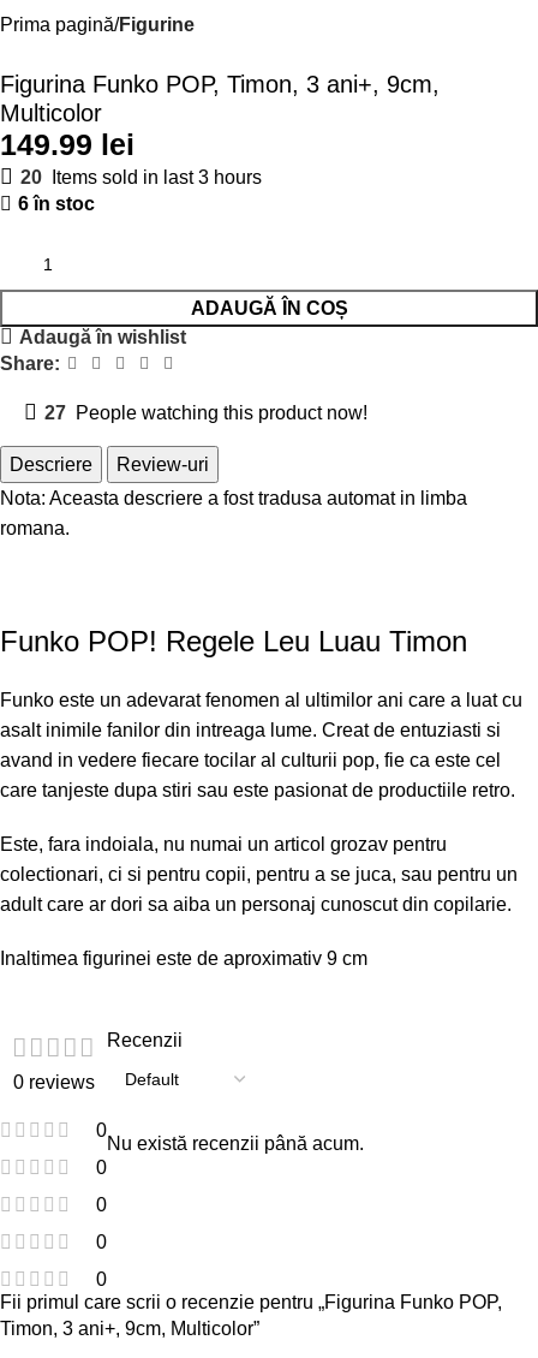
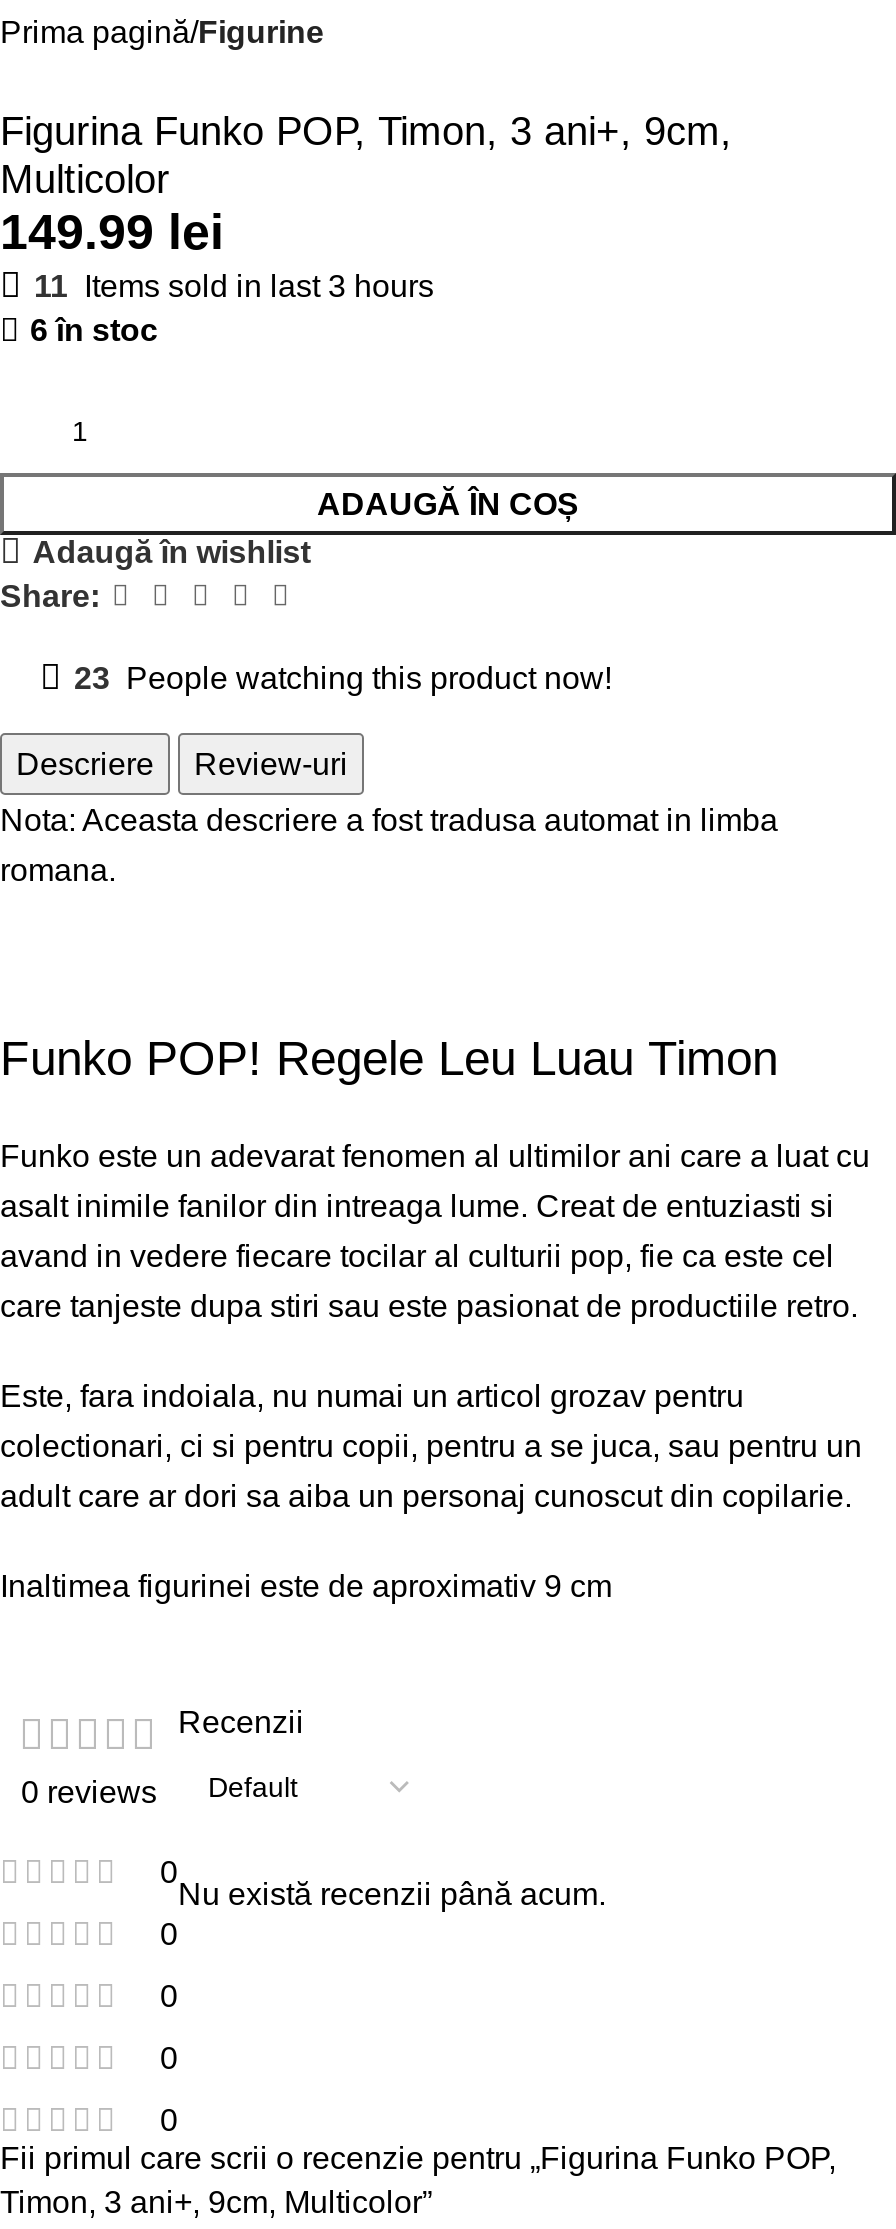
[20,167,262,187] 20 Items sold in last 3 hours -> [34,269,434,303] 11 Items sold in last 3 hours
[44,403,367,423] 27 People watching this product now! -> [74,662,612,696] 23 People watching this product now!

